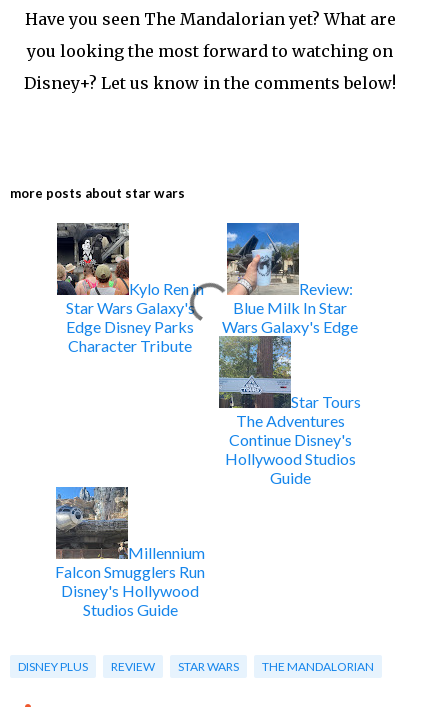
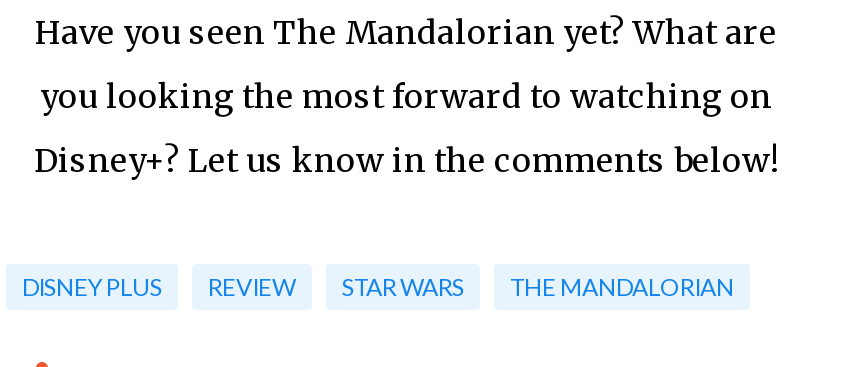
[10,185,185,201] more posts about star wars -> none
[56,222,203,355] [image] | Kylo Ren in | Star Wars Galaxy's | Edge Disney Parks | Character Tribute -> none
[218,222,358,336] [image] | Review: | Blue Milk In Star | Wars Galaxy's Edge -> none
[218,344,361,487] [image] | Star Tours | The Adventures | Continue Disney's | Hollywood Studios | Guide -> none
[55,486,205,619] [image] | Millennium | Falcon Smugglers Run | Disney's Hollywood | Studios Guide -> none

